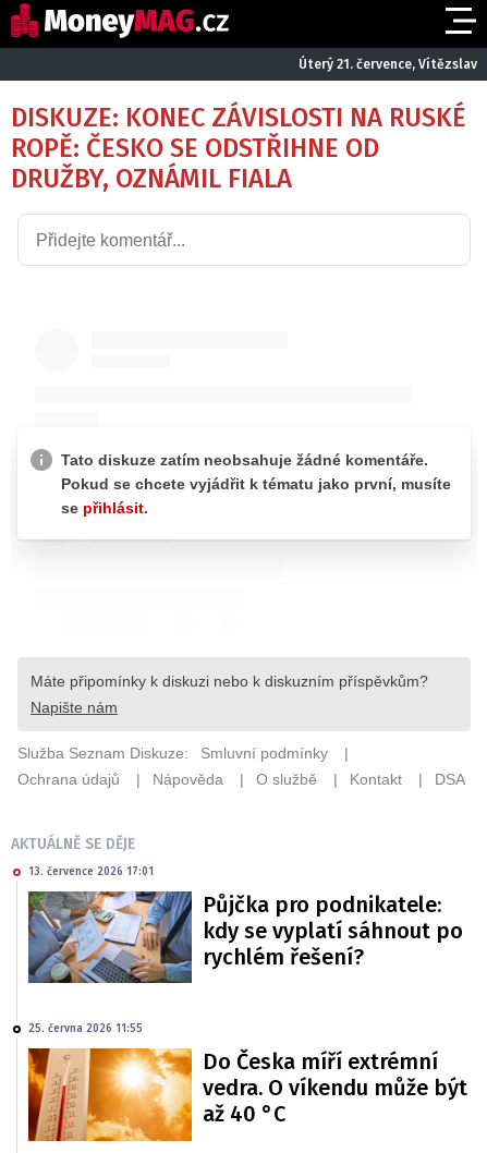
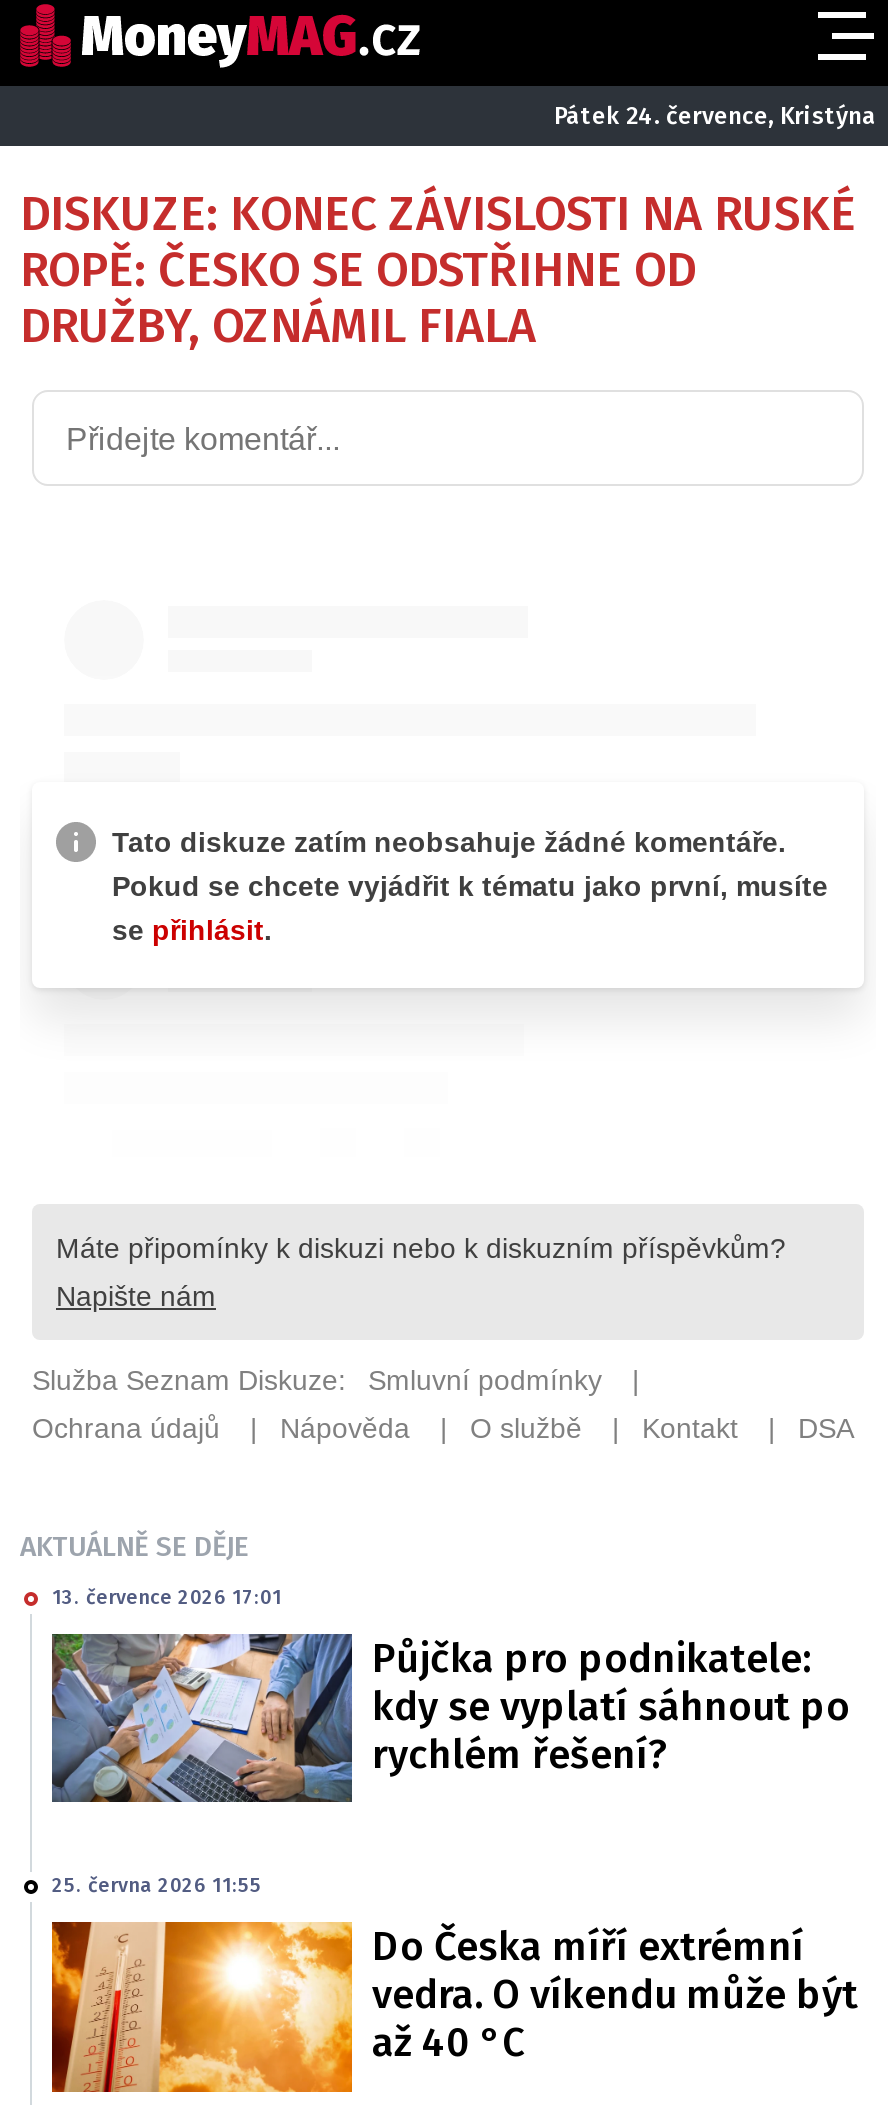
[299,56,477,71] Úterý 21. července, Vítězslav -> [554,101,876,129] Pátek 24. července, Kristýna

